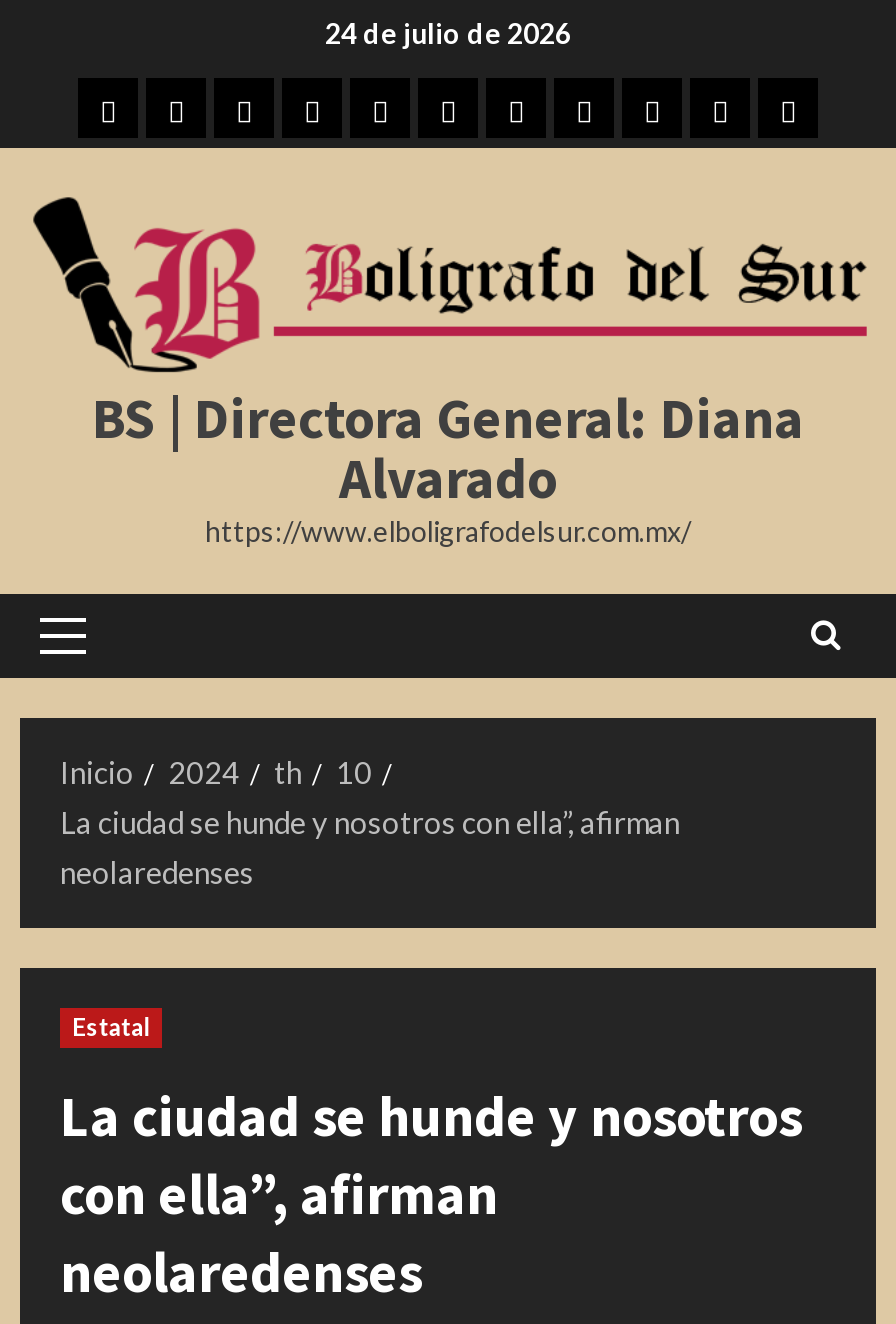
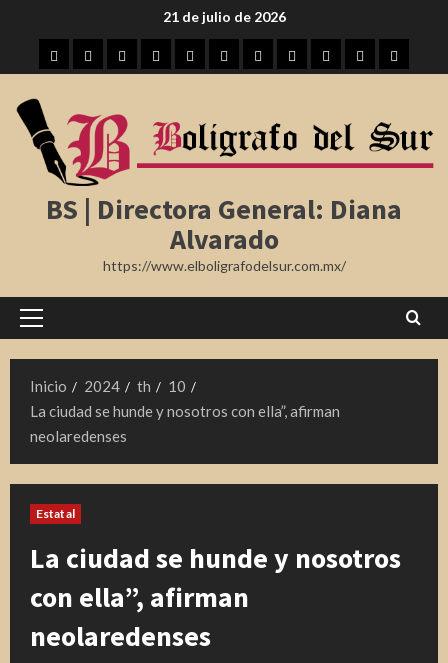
[325,16,571,50] 24 de julio de 2026 -> [162,8,285,25] 21 de julio de 2026

